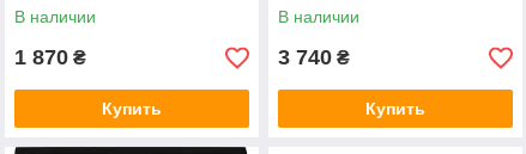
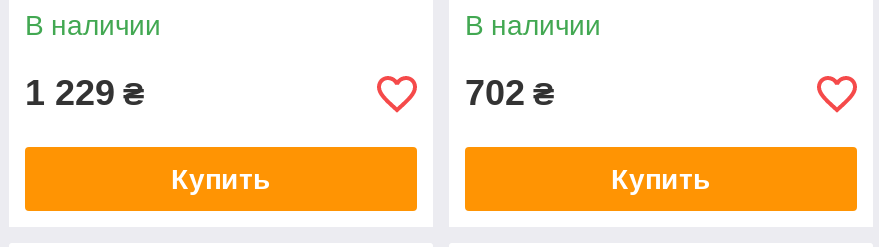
[14,45,86,69] 1 870 ₴ -> [25,73,145,113] 1 229 ₴
[278,45,350,69] 3 740 ₴ -> [465,73,555,113] 702 ₴

